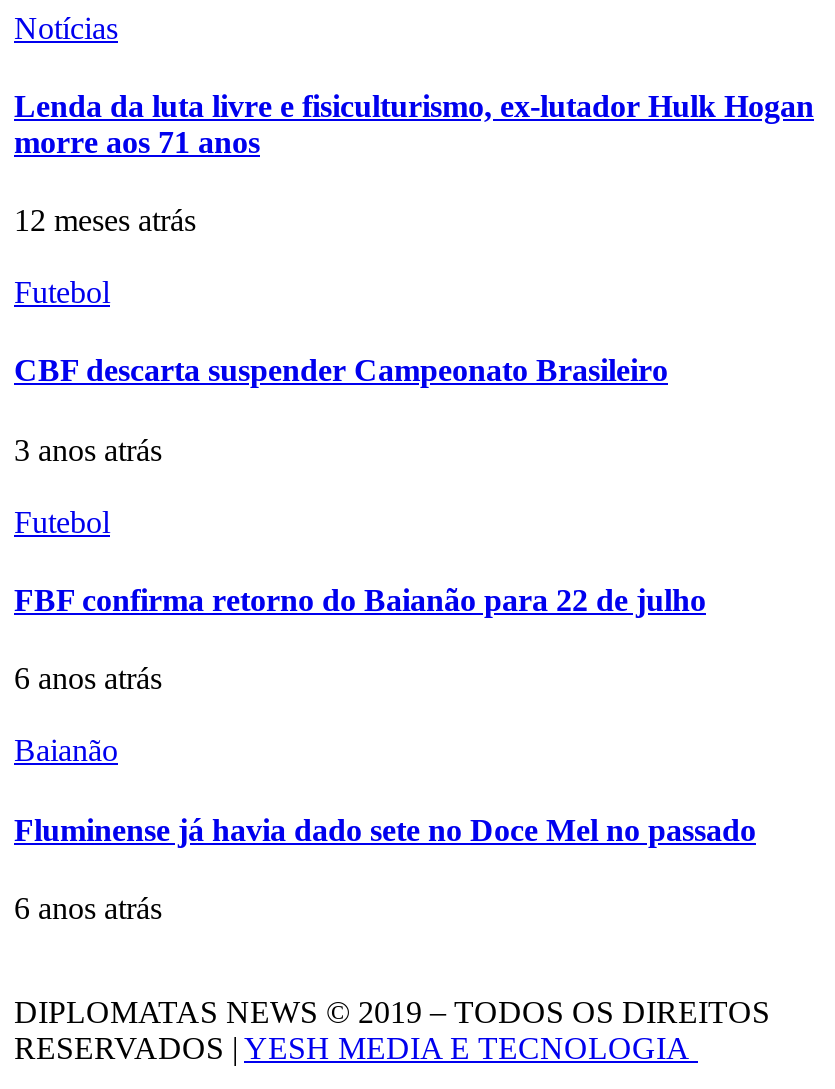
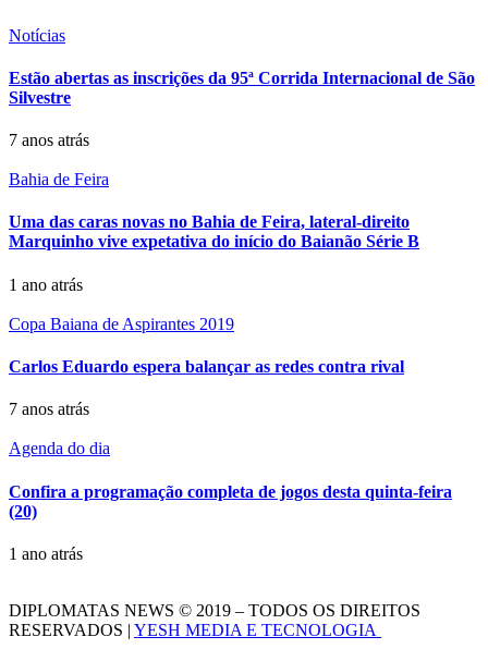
[14,89,814,159] Lenda da luta livre e fisiculturismo, ex-lutador Hulk Hogan | morre aos 71 anos -> [9,69,475,107] Estão abertas as inscrições da 95ª Corrida Internacional de São | Silvestre
[14,203,196,237] 12 meses atrás -> [9,131,89,149] 7 anos atrás
[14,275,110,309] Futebol -> [9,170,109,189] Bahia de Feira
[14,354,668,388] CBF descarta suspender Campeonato Brasileiro -> [9,213,419,251] Uma das caras novas no Bahia de Feira, lateral-direito | Marquinho vive expetativa do início do Baianão Série B
[14,433,162,467] 3 anos atrás -> [9,275,83,294] 1 ano atrás
[14,505,110,539] Futebol -> [9,314,234,333] Copa Baiana de Aspirantes 2019
[14,583,706,617] FBF confirma retorno do Baianão para 22 de julho -> [9,357,404,376] Carlos Eduardo espera balançar as redes contra rival
[14,662,162,696] 6 anos atrás -> [9,400,89,418] 7 anos atrás
[14,734,118,768] Baianão -> [9,439,110,458] Agenda do dia
[14,812,756,846] Fluminense já havia dado sete no Doce Mel no passado -> [9,482,452,520] Confira a programação completa de jogos desta quinta-feira | (20)
[14,891,162,925] 6 anos atrás -> [9,544,83,563] 1 ano atrás

